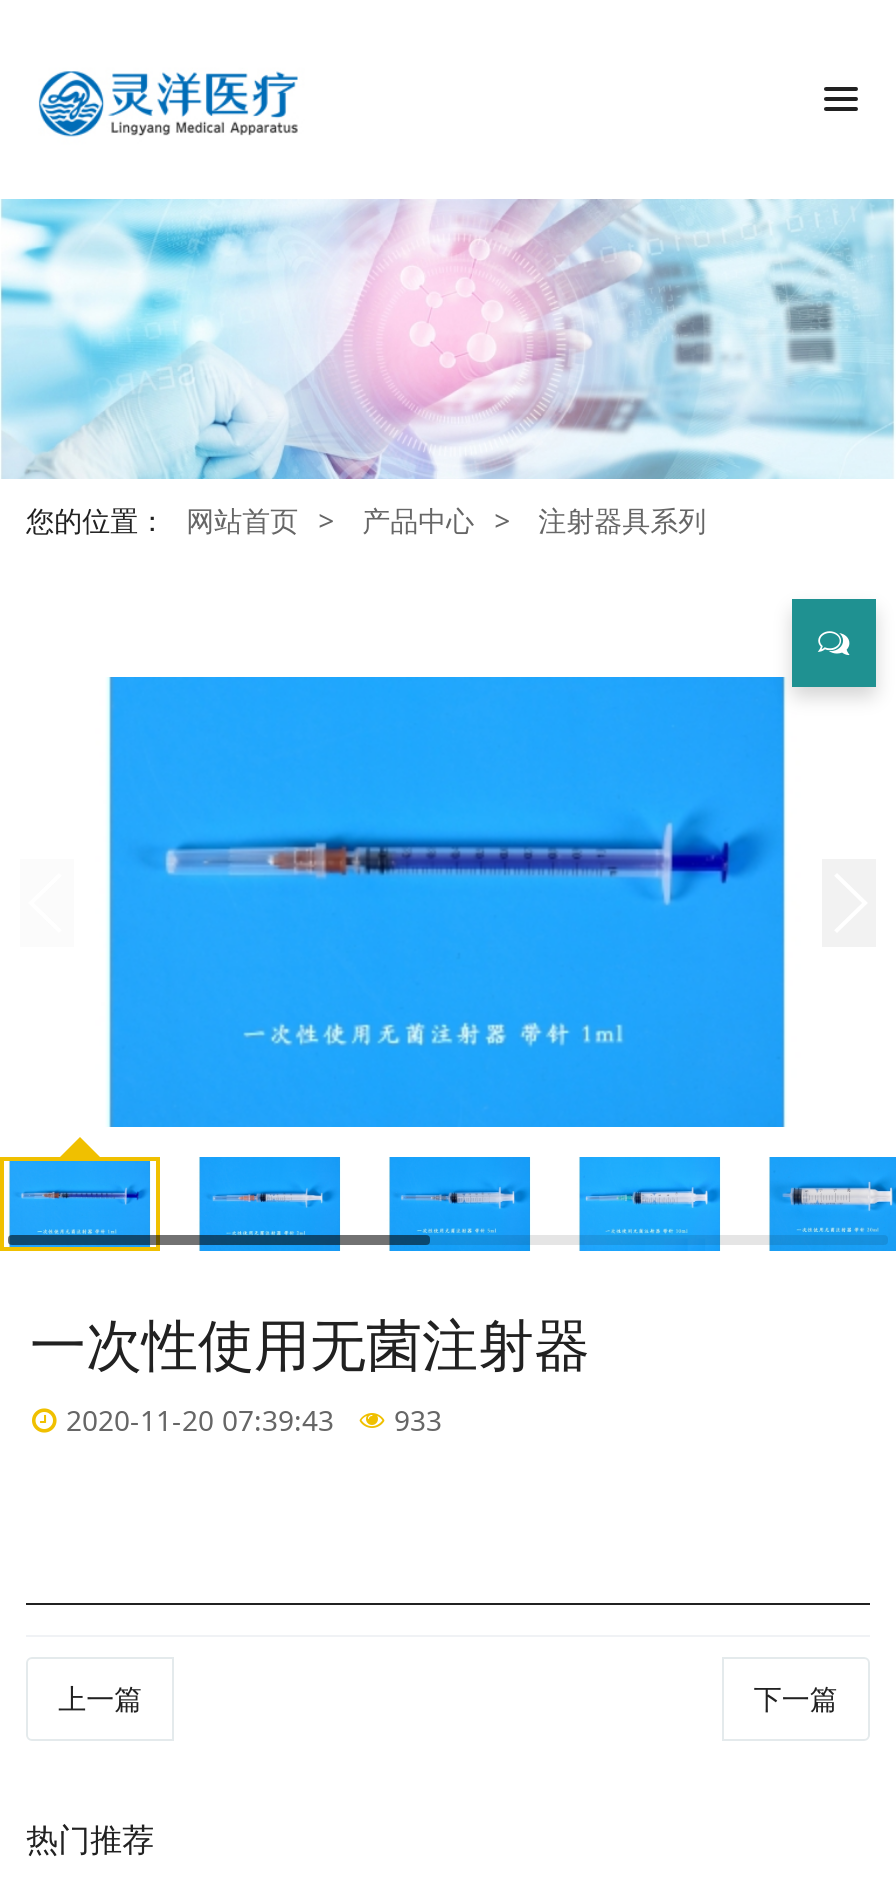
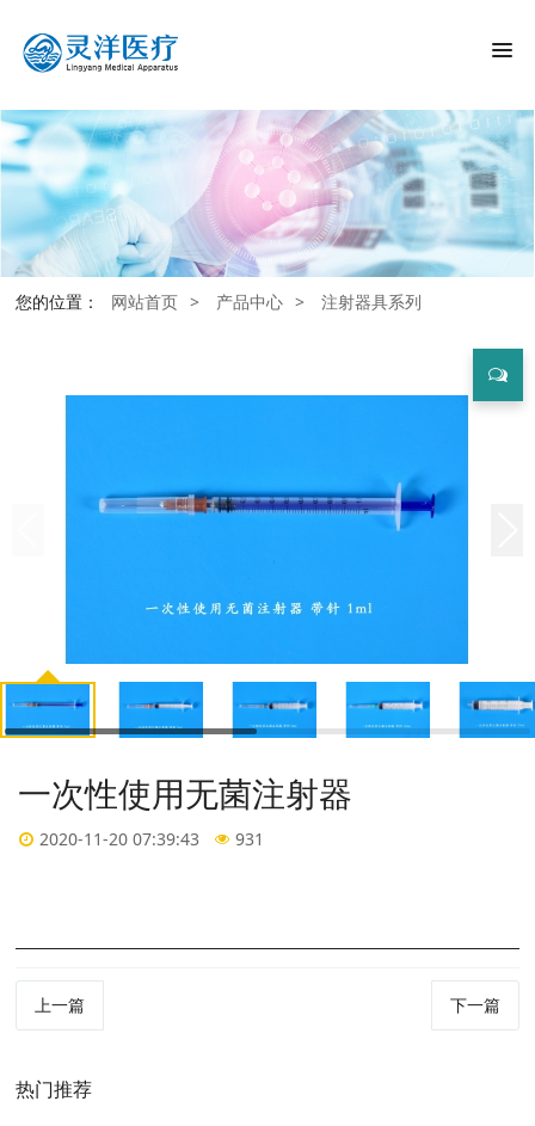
[58,1401,442,1439] 2020-11-20 07:39:43 933 -> [35,827,264,850] 2020-11-20 07:39:43 931

